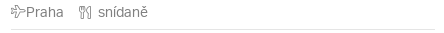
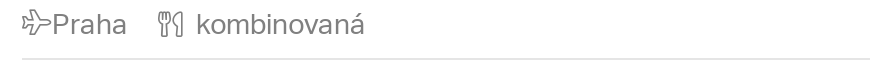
[98,3,148,20] snídaně -> [196,6,366,40] kombinovaná

